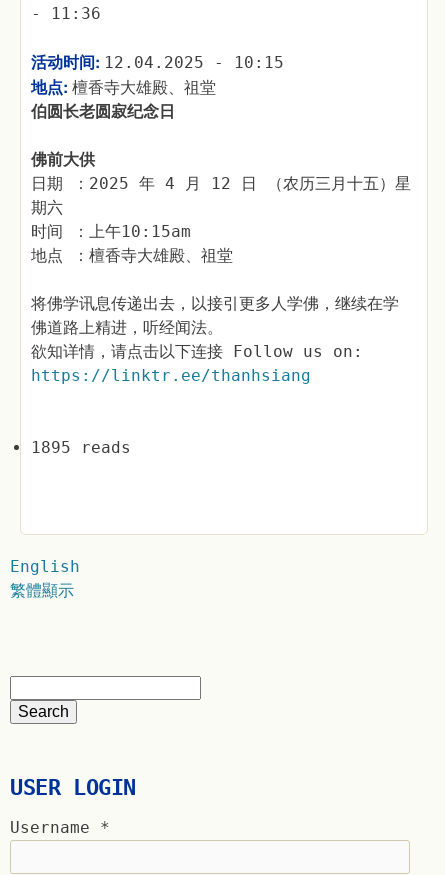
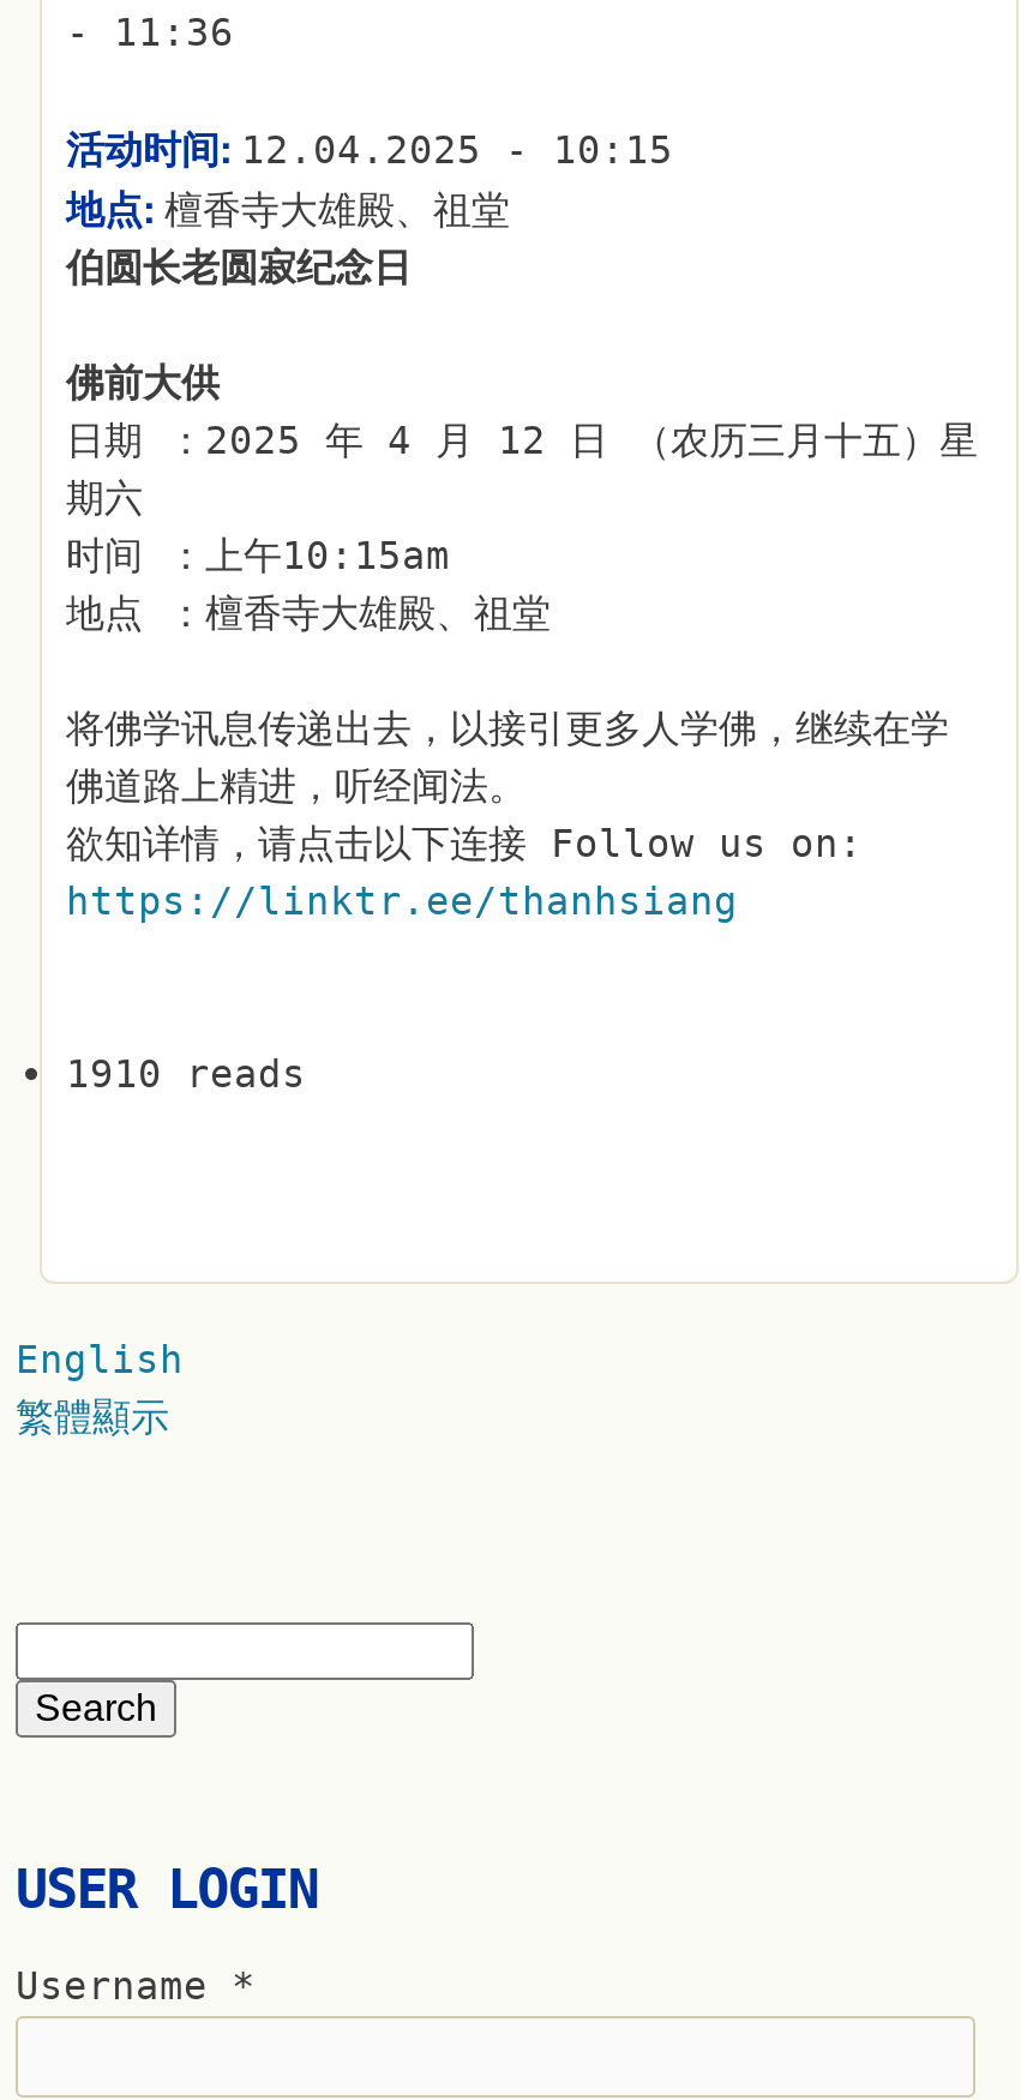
[31,438,131,457] 1895 reads -> [66,1051,306,1097] 1910 reads

